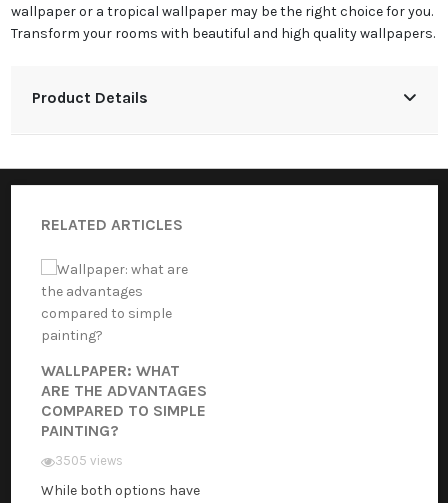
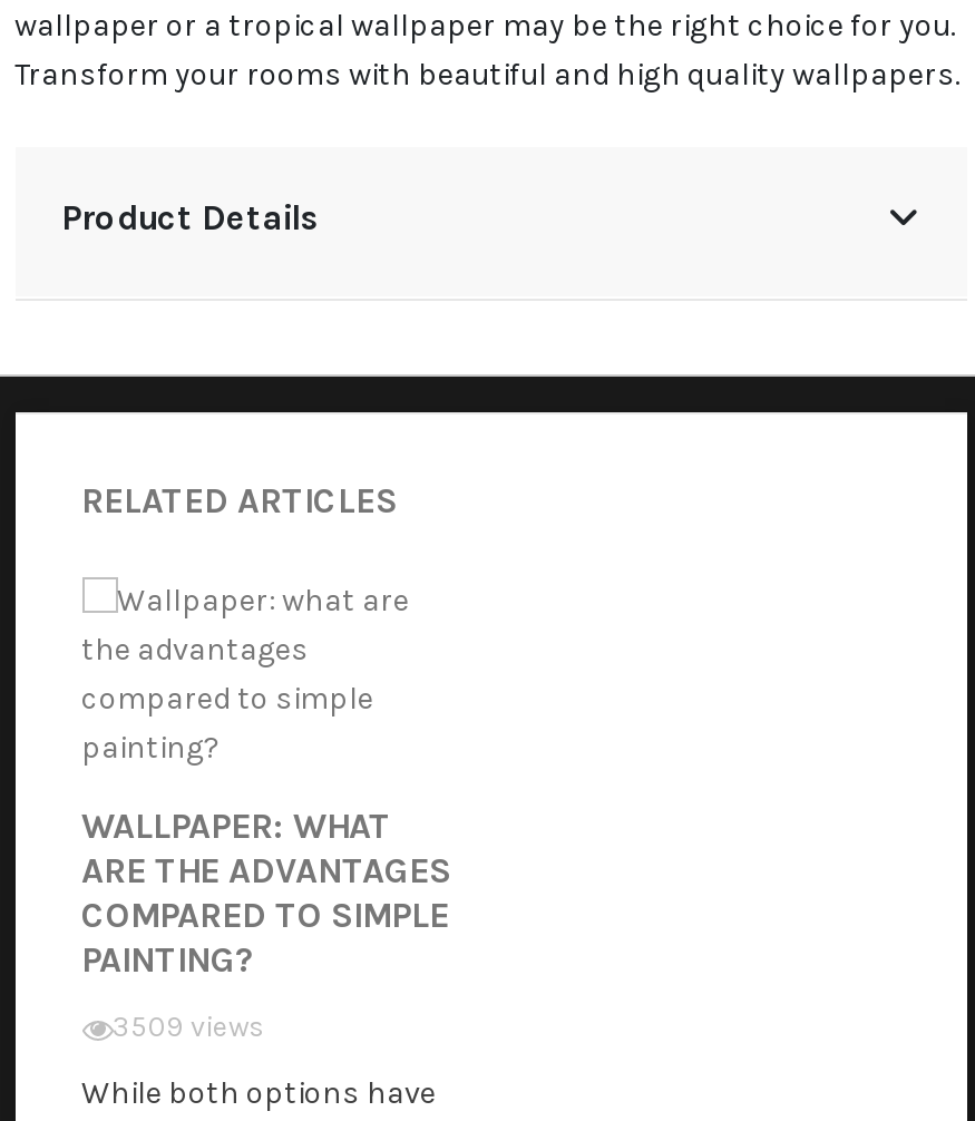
[54,453,122,468] 3505 views -> [113,1009,264,1042] 3509 views

